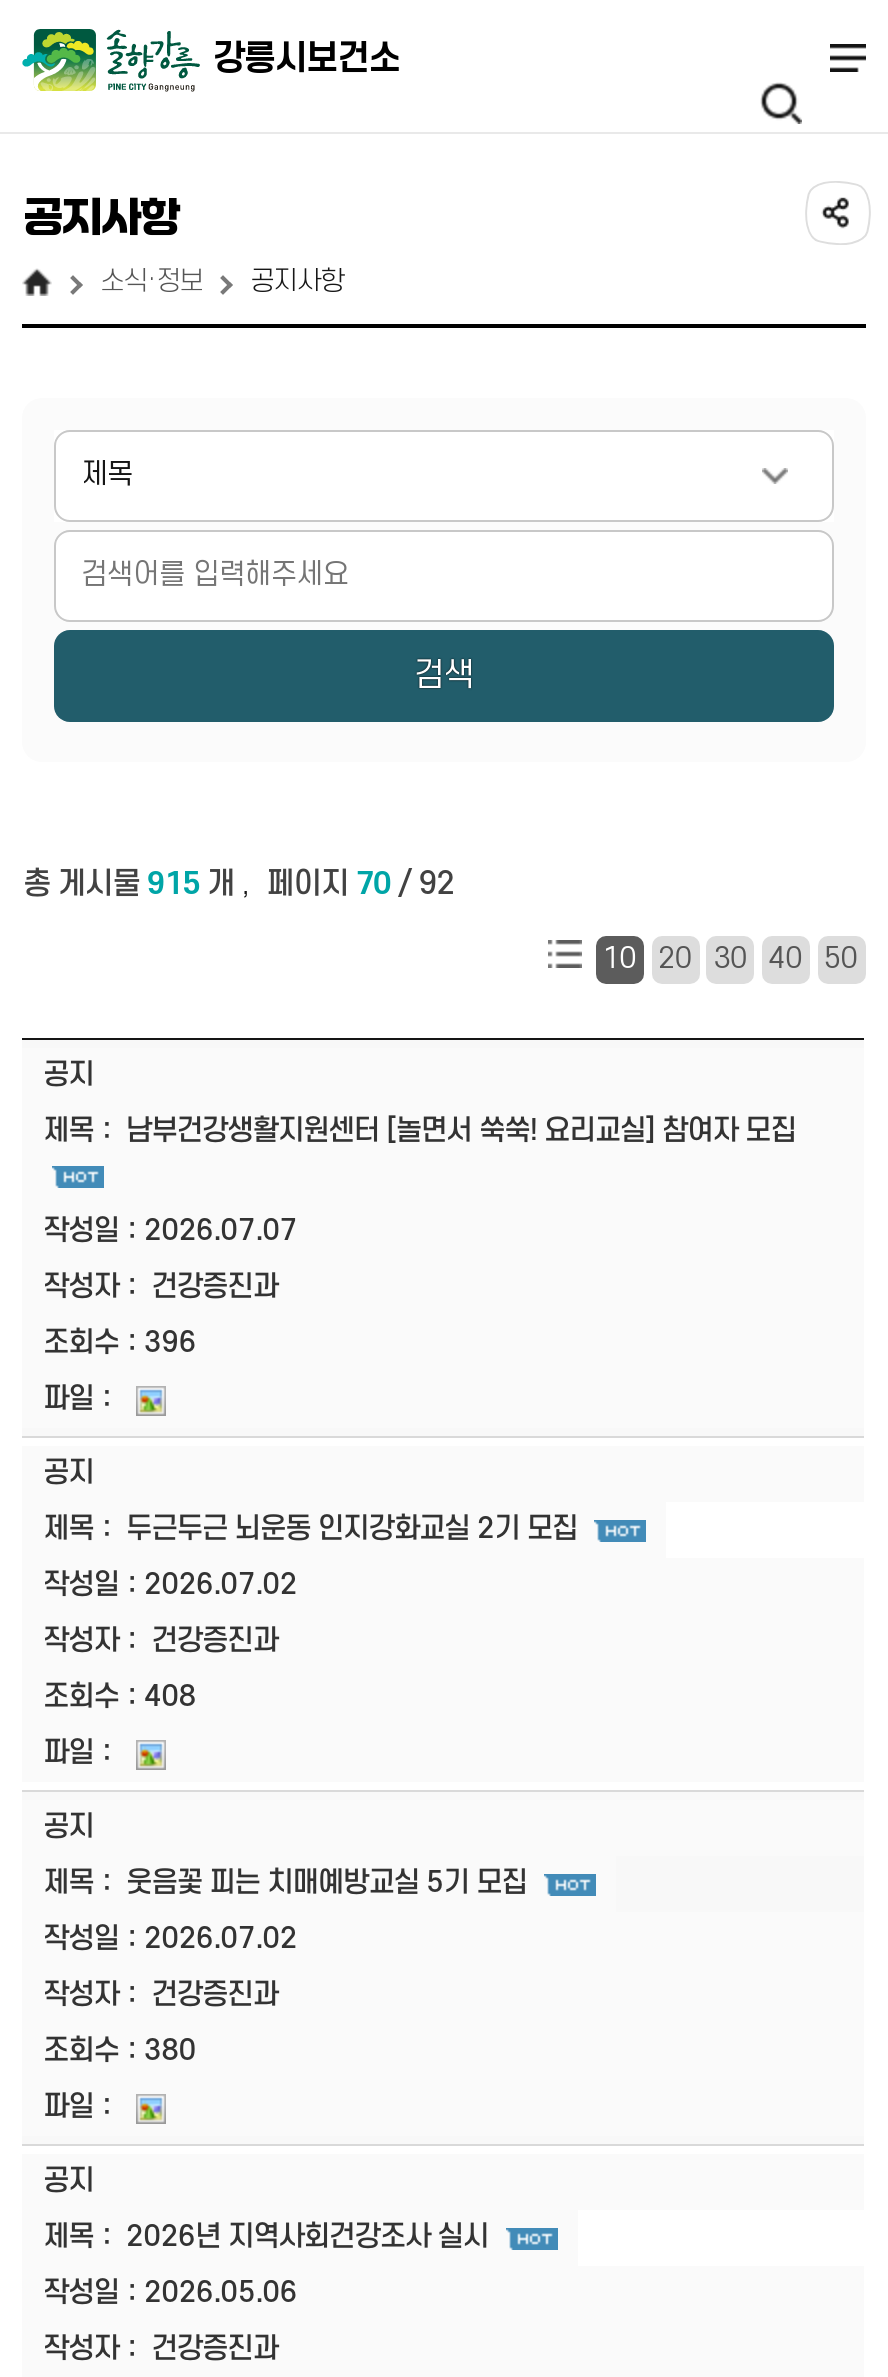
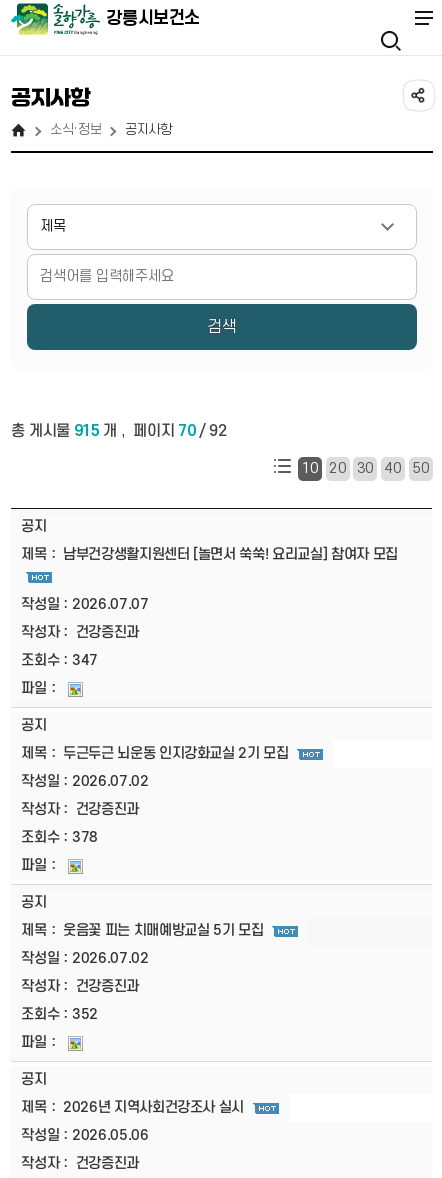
[144,1327,196,1361] 396 -> [72,652,98,669] 347
[144,1681,196,1715] 408 -> [72,829,98,846] 378
[144,2035,196,2069] 380 -> [72,1006,98,1023] 352

